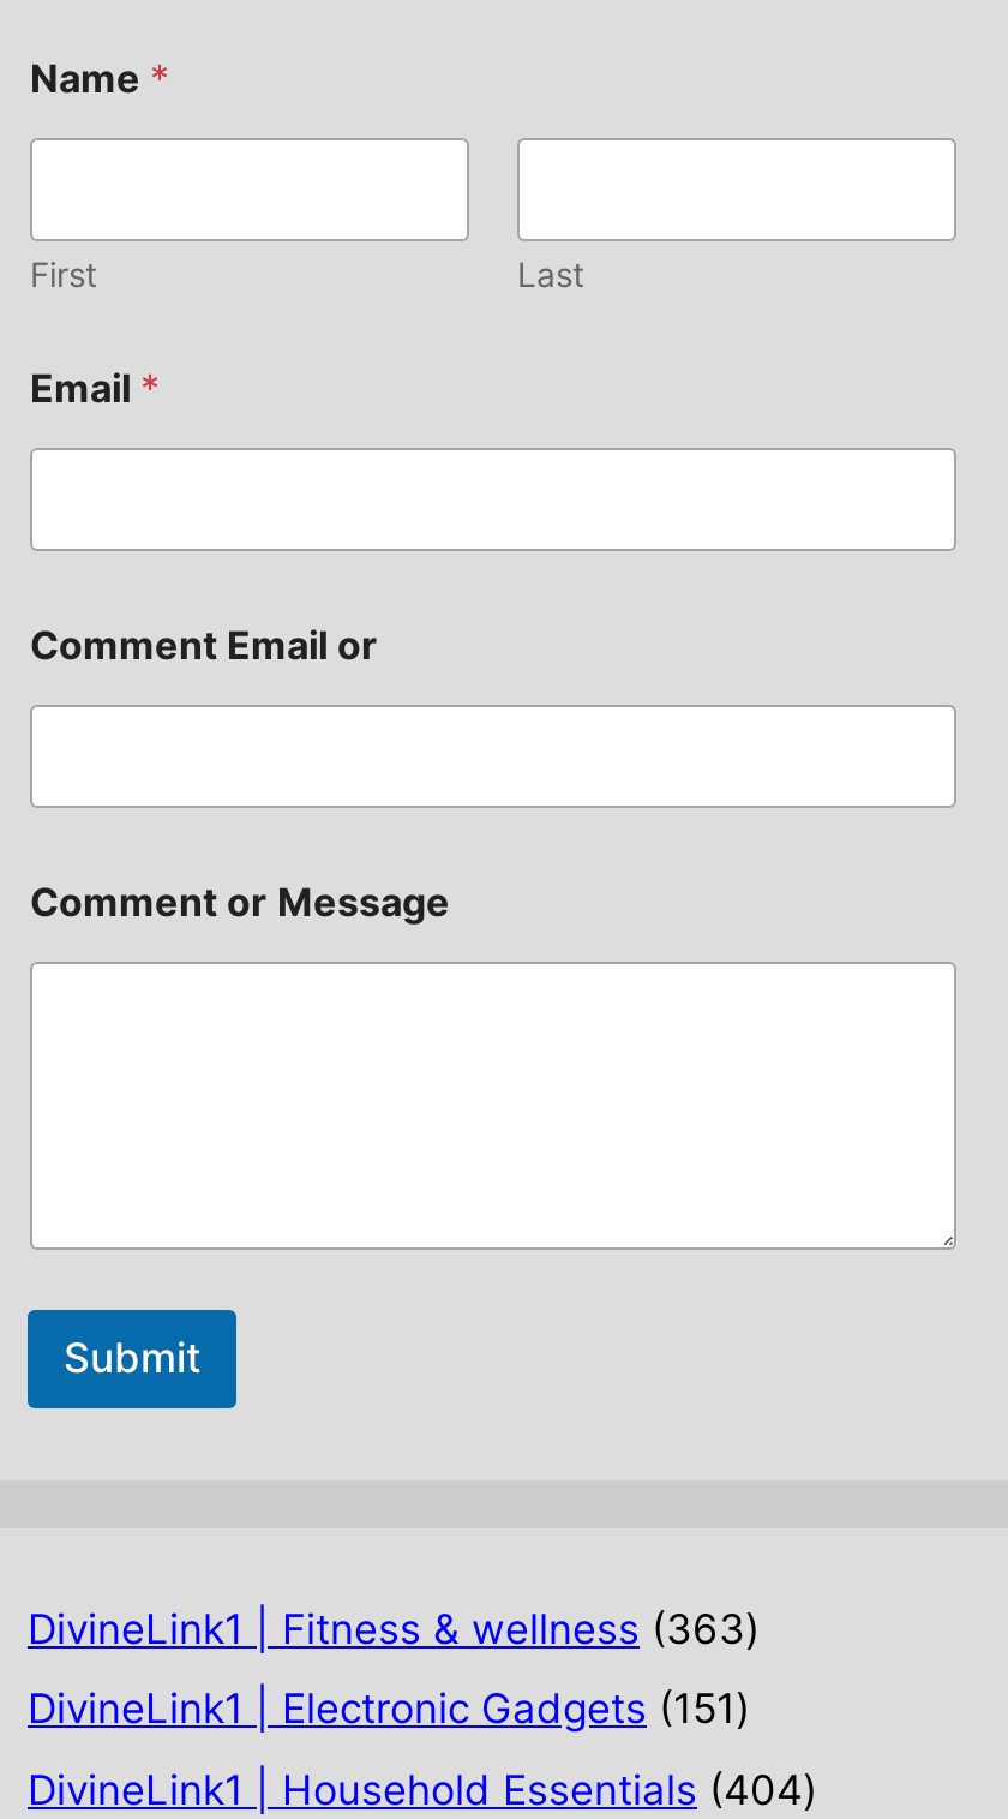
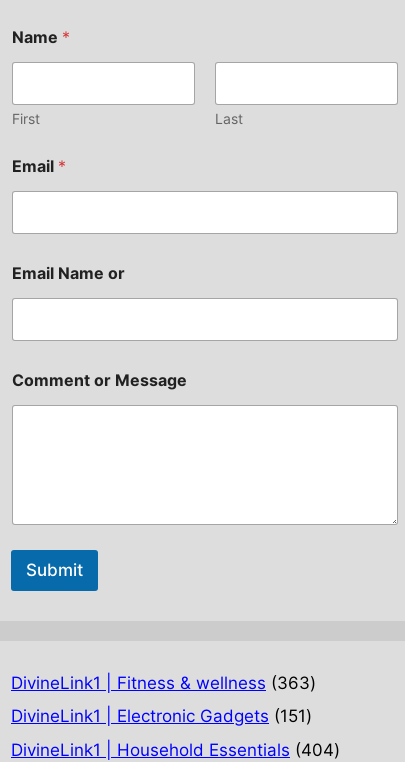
[30,620,378,668] Comment Email or -> [12,263,125,283] Email Name or

